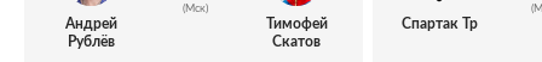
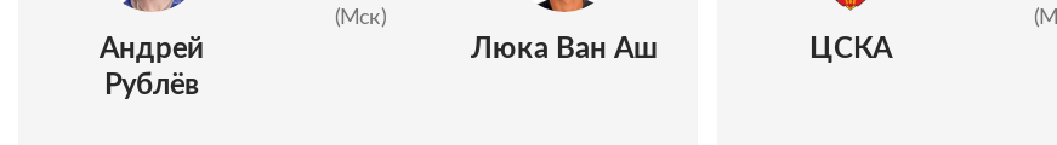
[266,17,327,49] Тимофей | Скатов -> [471,34,658,63] Люка Ван Аш
[401,17,477,31] Спартак Тр -> [809,34,892,63] ЦСКА

